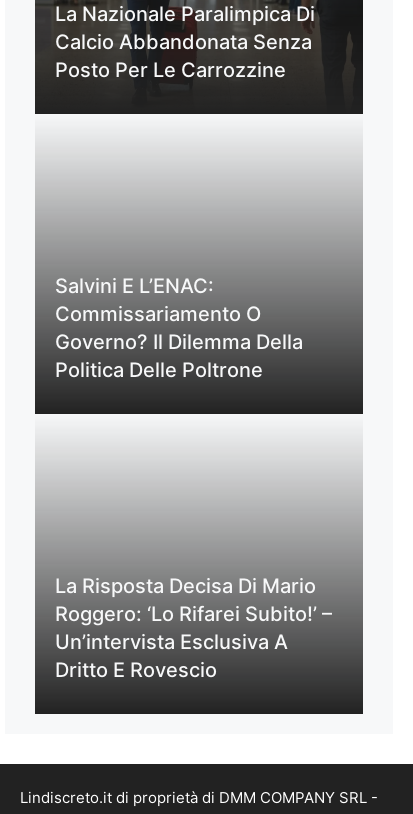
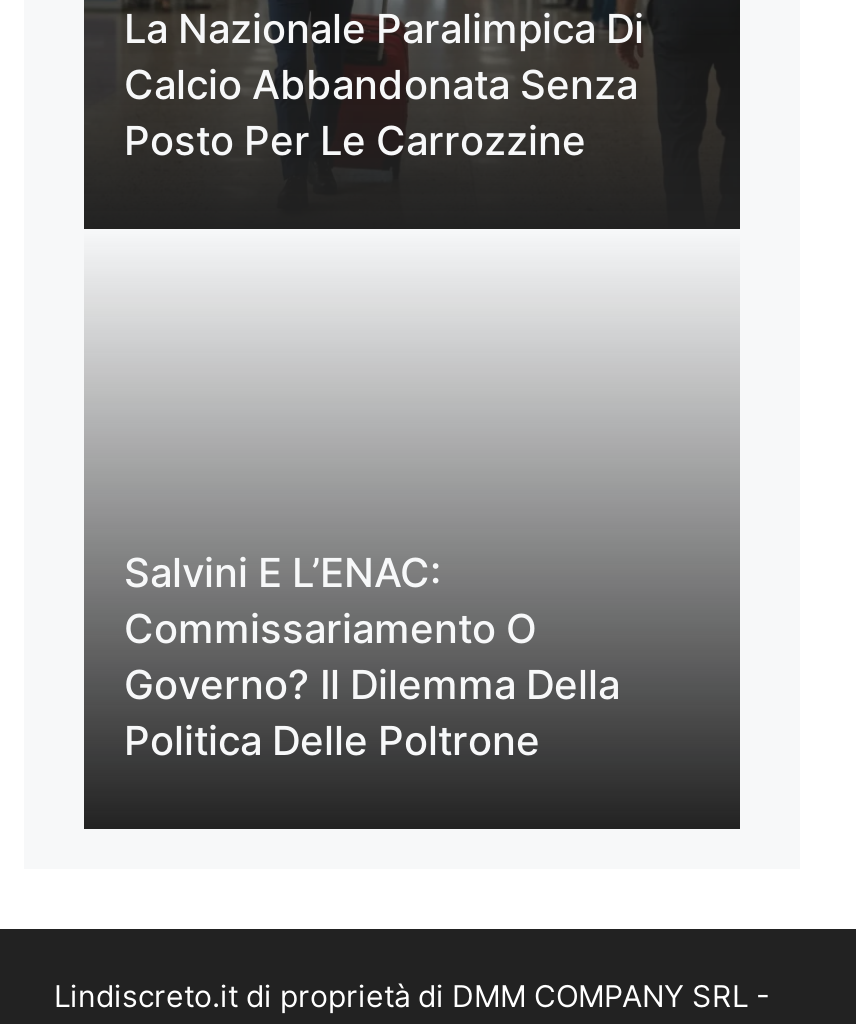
[55,574,332,682] La Risposta Decisa Di Mario | Roggero: ‘Lo Rifarei Subito!’ – | Un’intervista Esclusiva A | Dritto E Rovescio -> none

